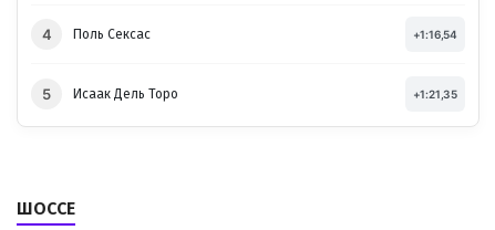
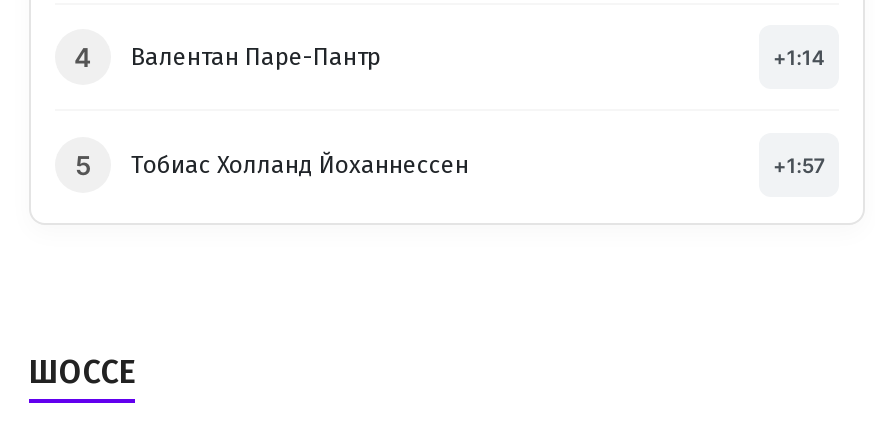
[73,27,457,42] Поль Сексас | +1:16,54 -> [131,43,825,71] Валентан Паре-Пантр | +1:14
[73,86,457,102] Исаак Дель Торо | +1:21,35 -> [131,151,825,179] Тобиас Холланд Йоханнессен | +1:57

